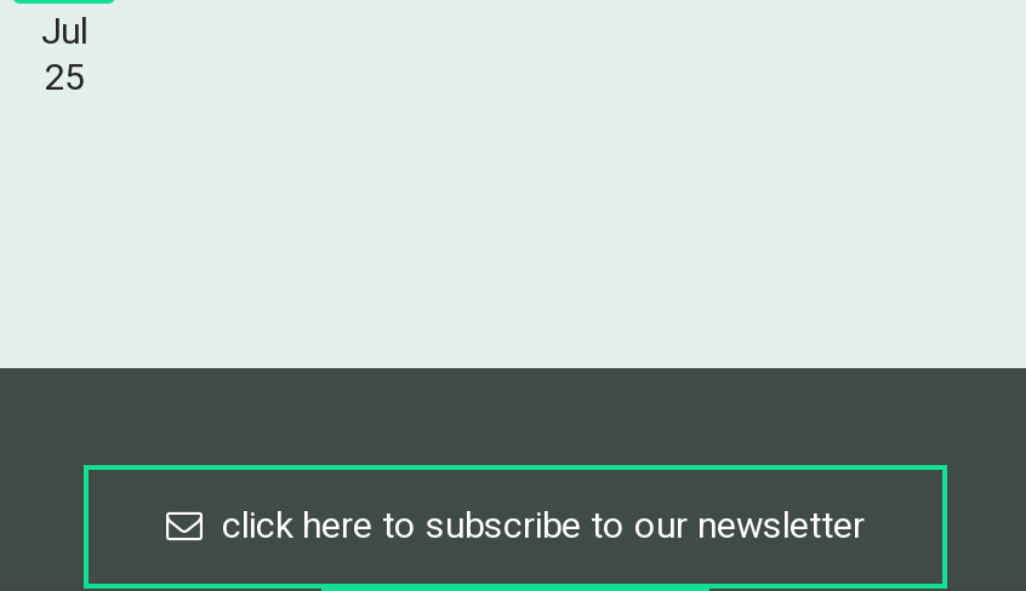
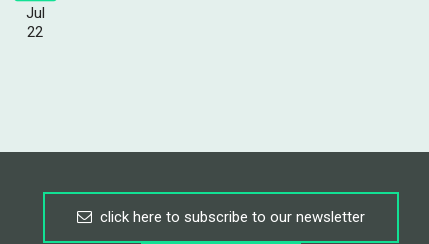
[45,55,84,99] 25 -> [27,23,43,41] 22

